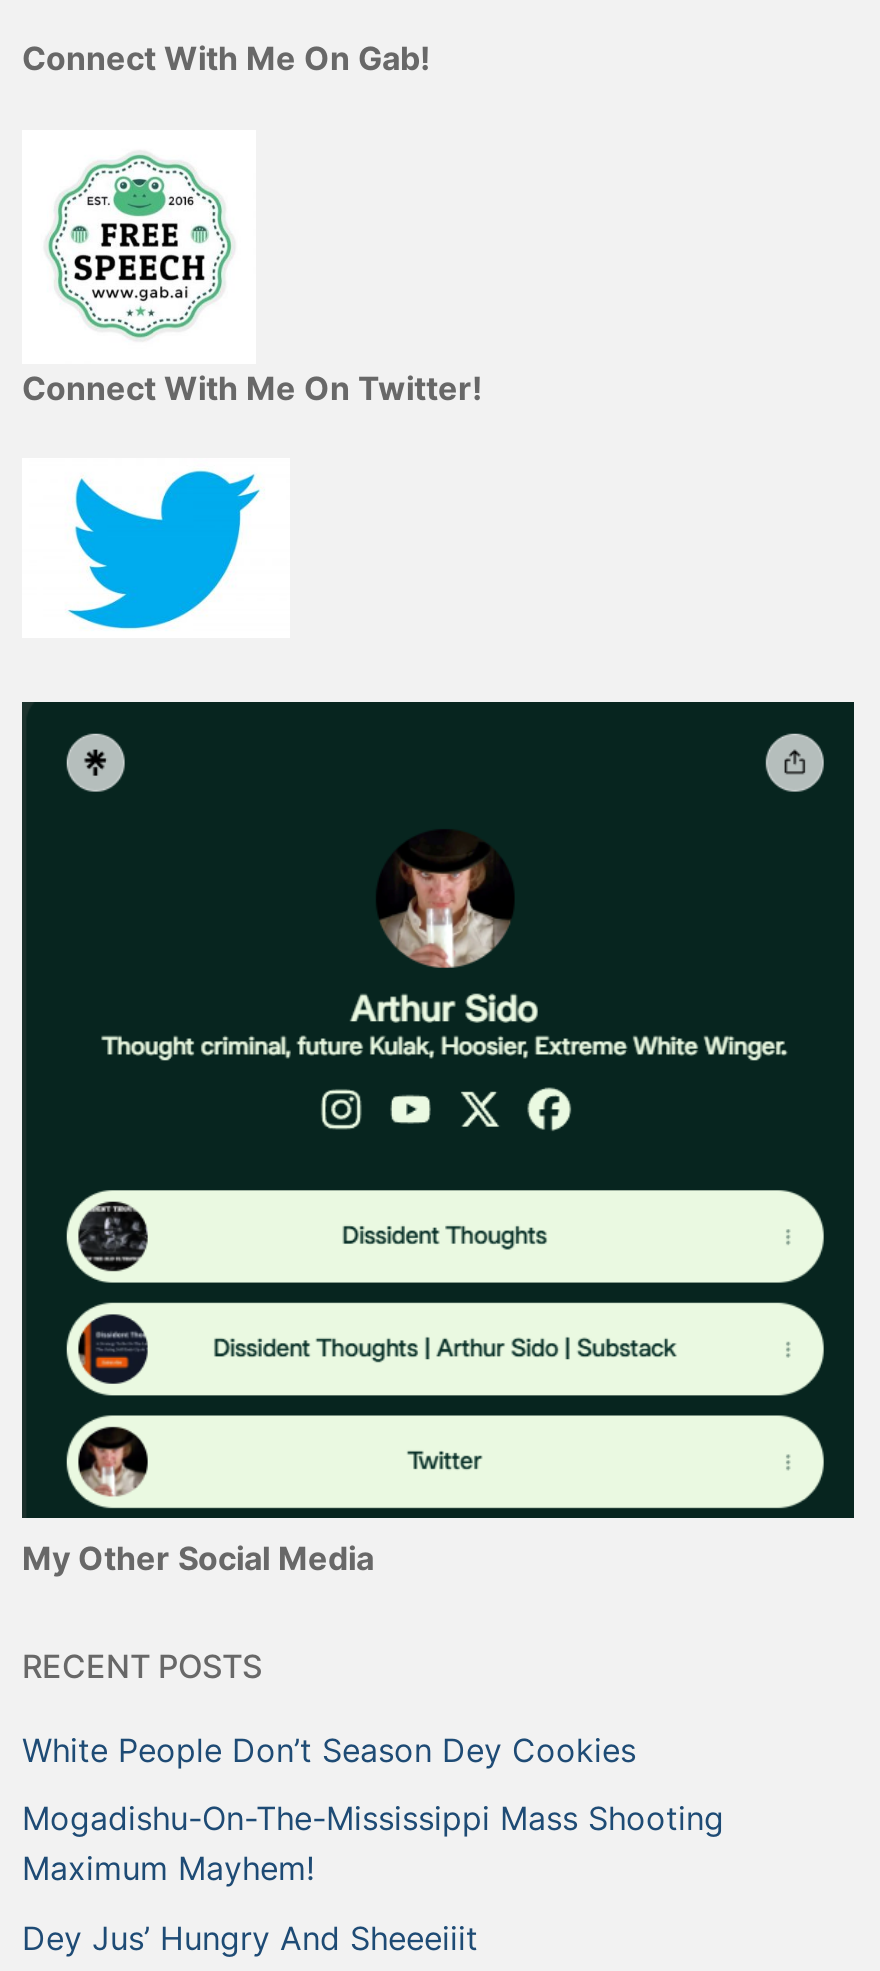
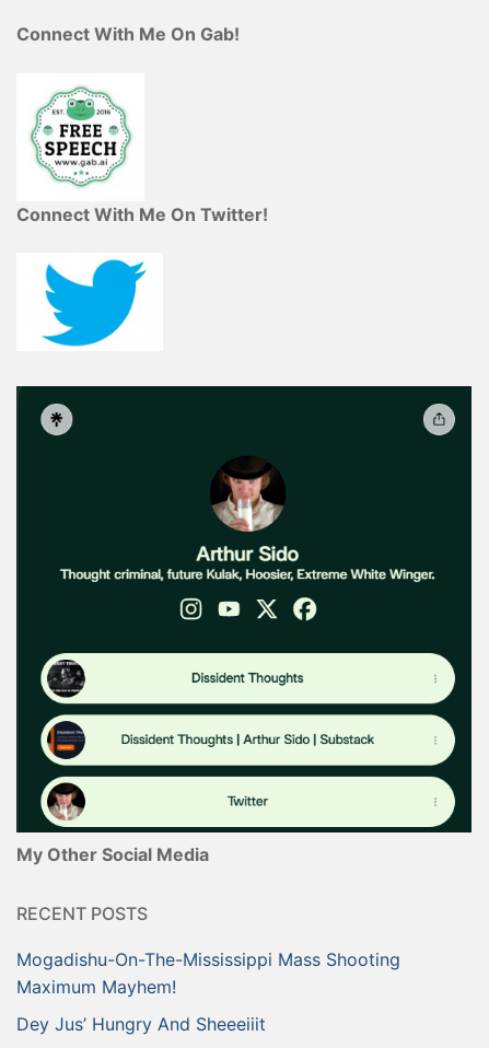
[22,1729,636,1769] White People Don’t Season Dey Cookies -> none

